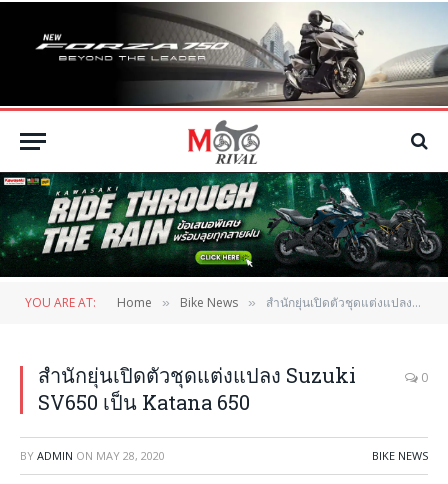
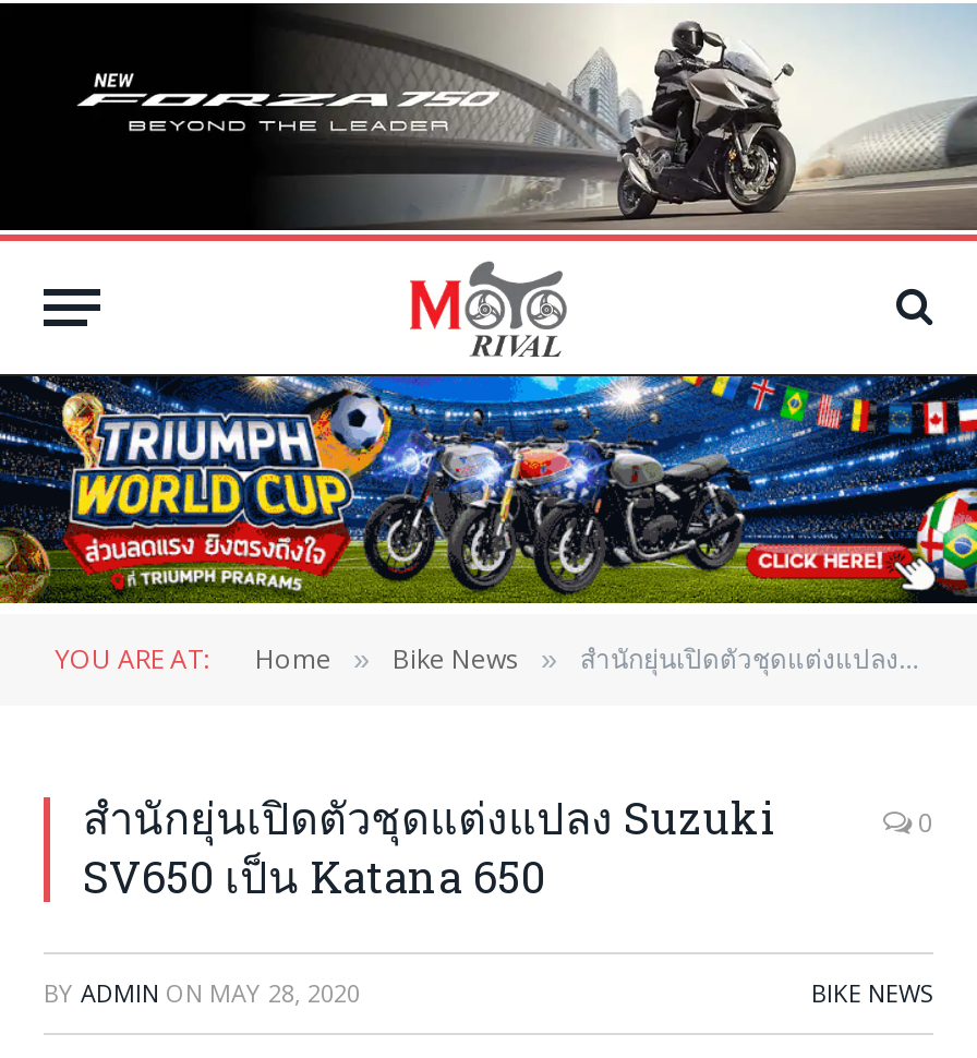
[3,172,445,278] [image] -> [7,374,970,605] [image]

